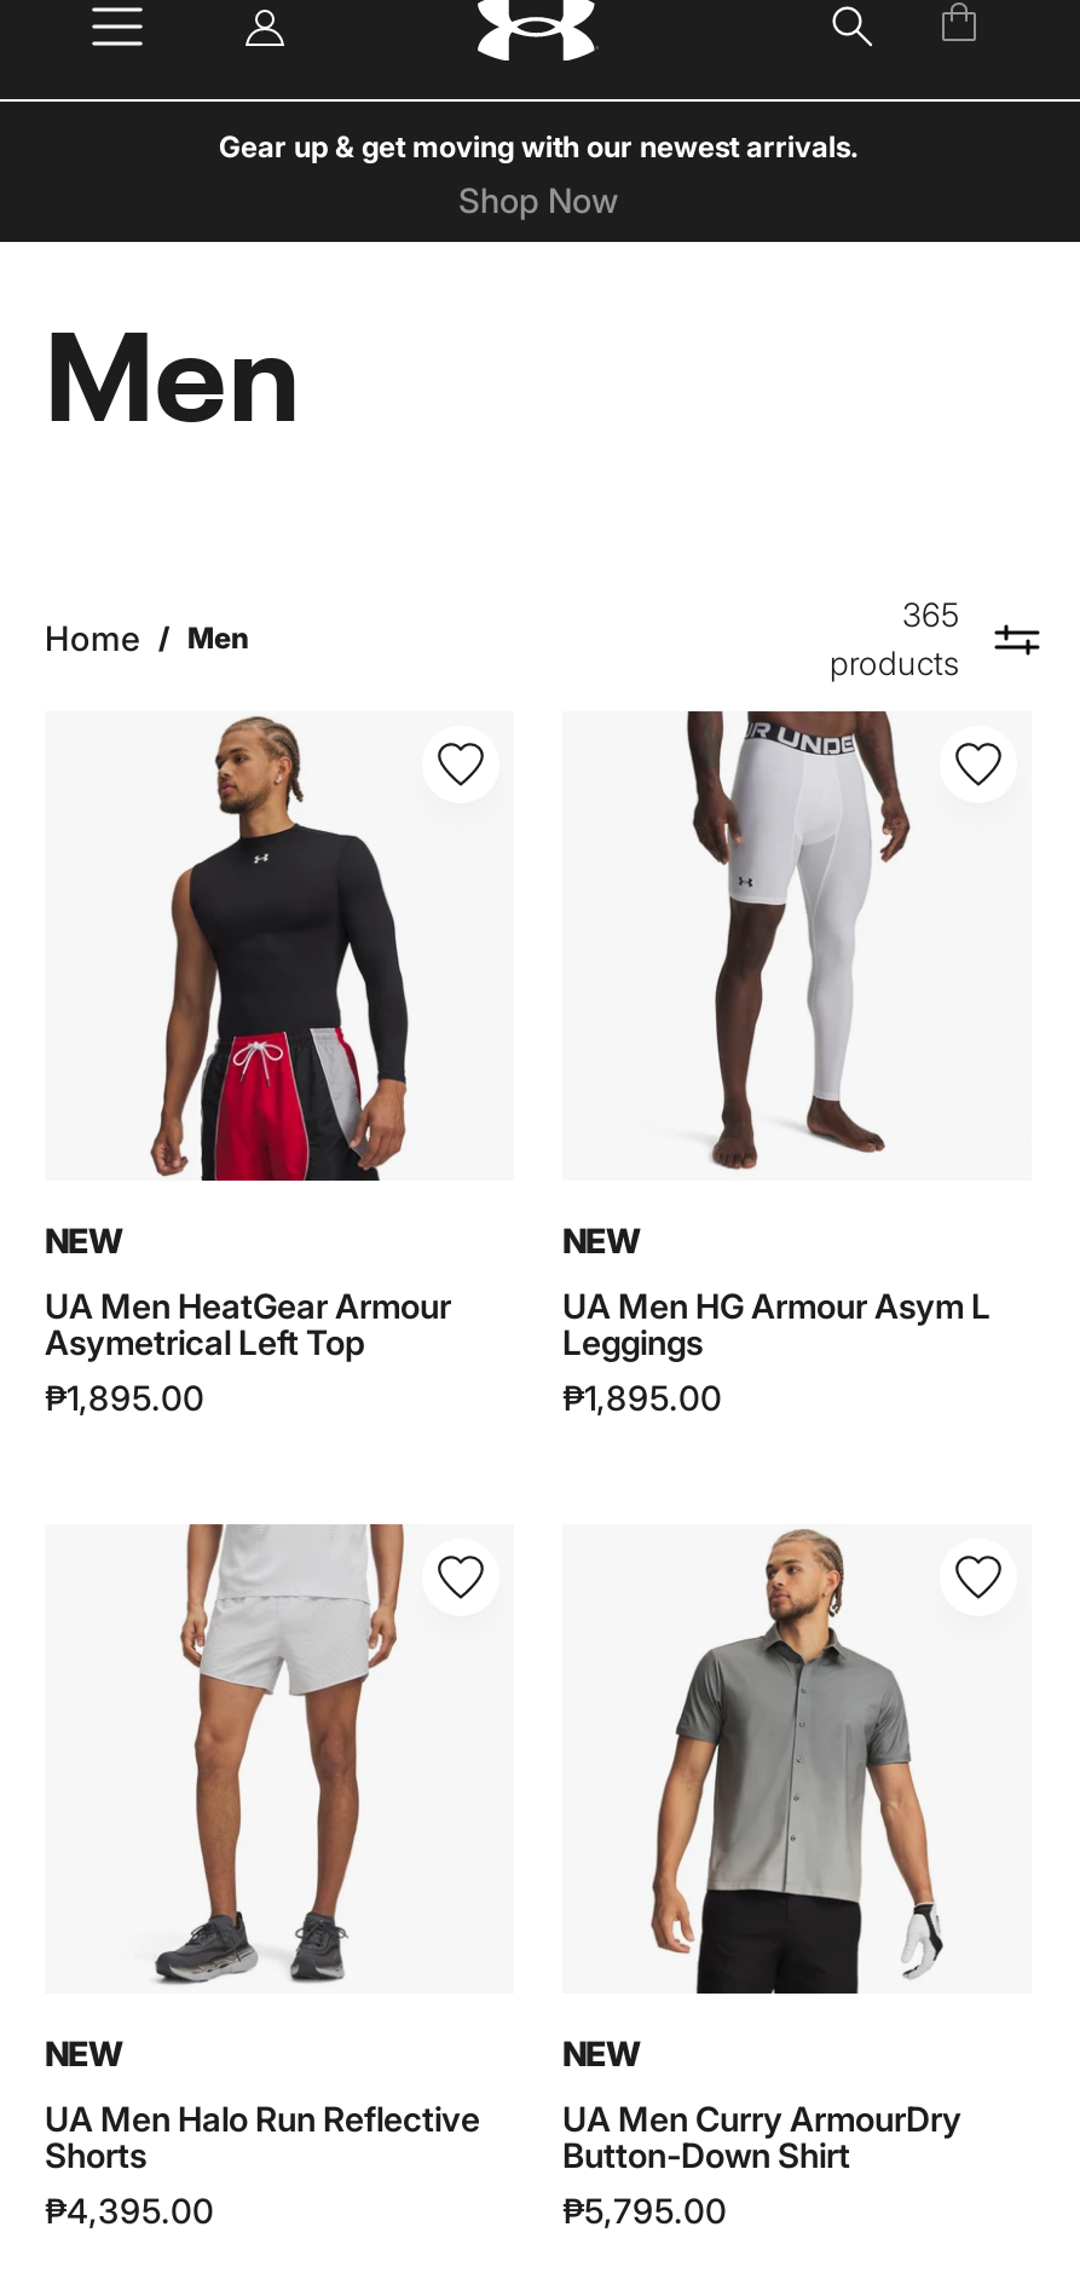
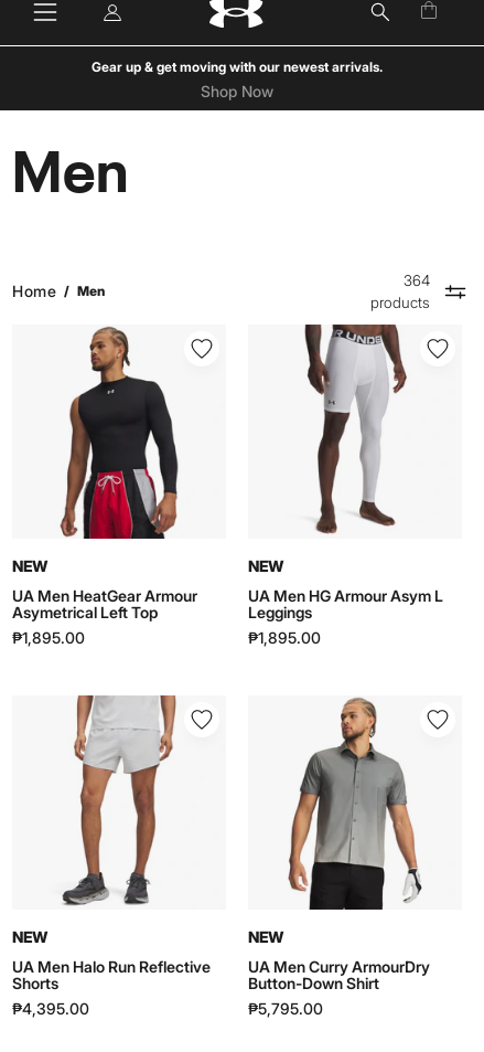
[902,595,960,634] 365 -> [403,272,429,289] 364

